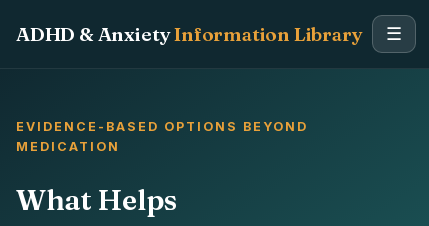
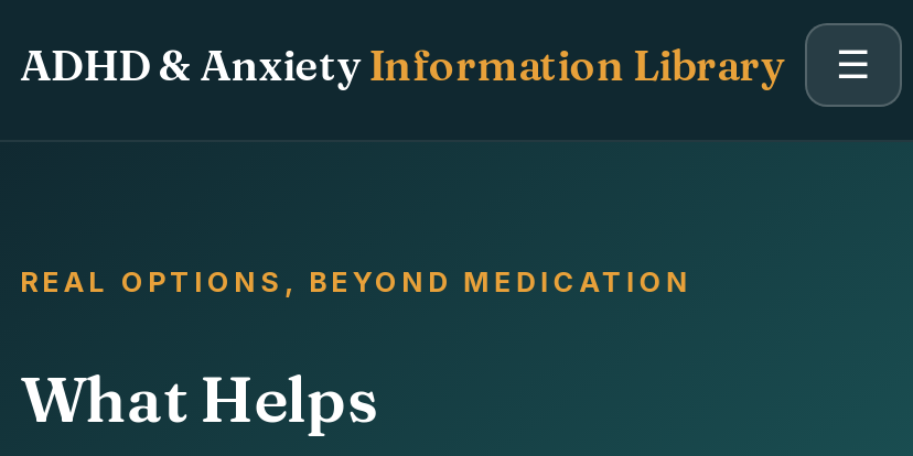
[16,119,308,154] EVIDENCE-BASED OPTIONS BEYOND | MEDICATION -> [20,265,692,298] REAL OPTIONS, BEYOND MEDICATION

